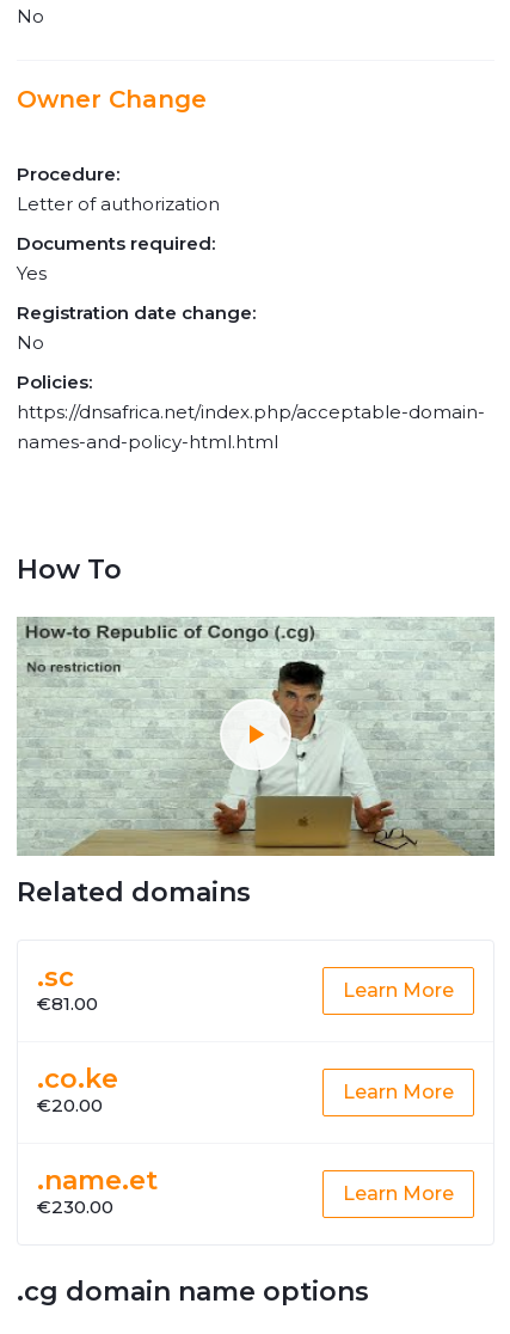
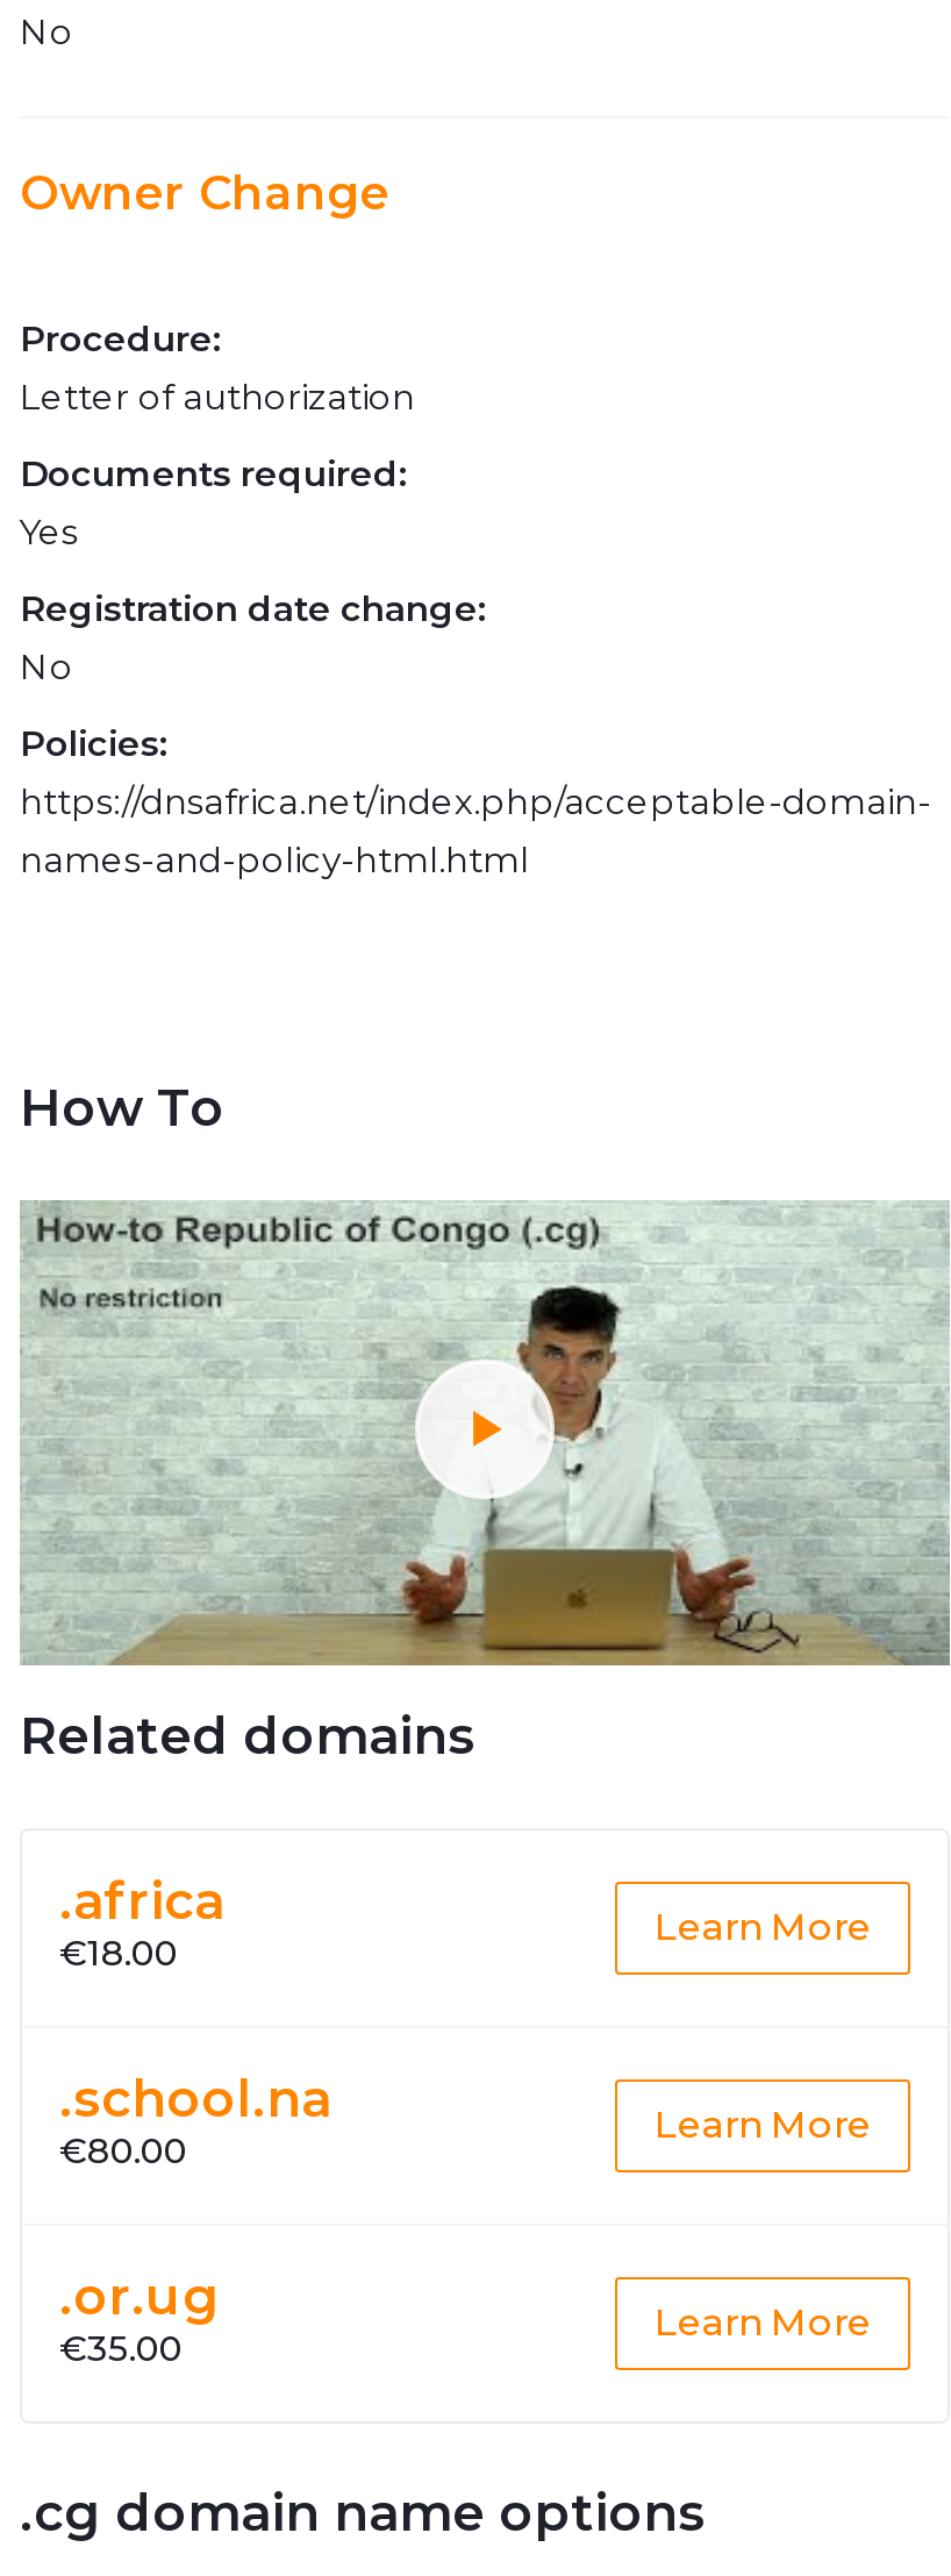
[37,961,98,1015] .sc | €81.00 -> [59,1870,224,1975] .africa | €18.00
[37,1063,118,1116] .co.ke | €20.00 -> [59,2068,331,2172] .school.na | €80.00
[37,1164,158,1218] .name.et | €230.00 -> [59,2265,220,2370] .or.ug | €35.00

